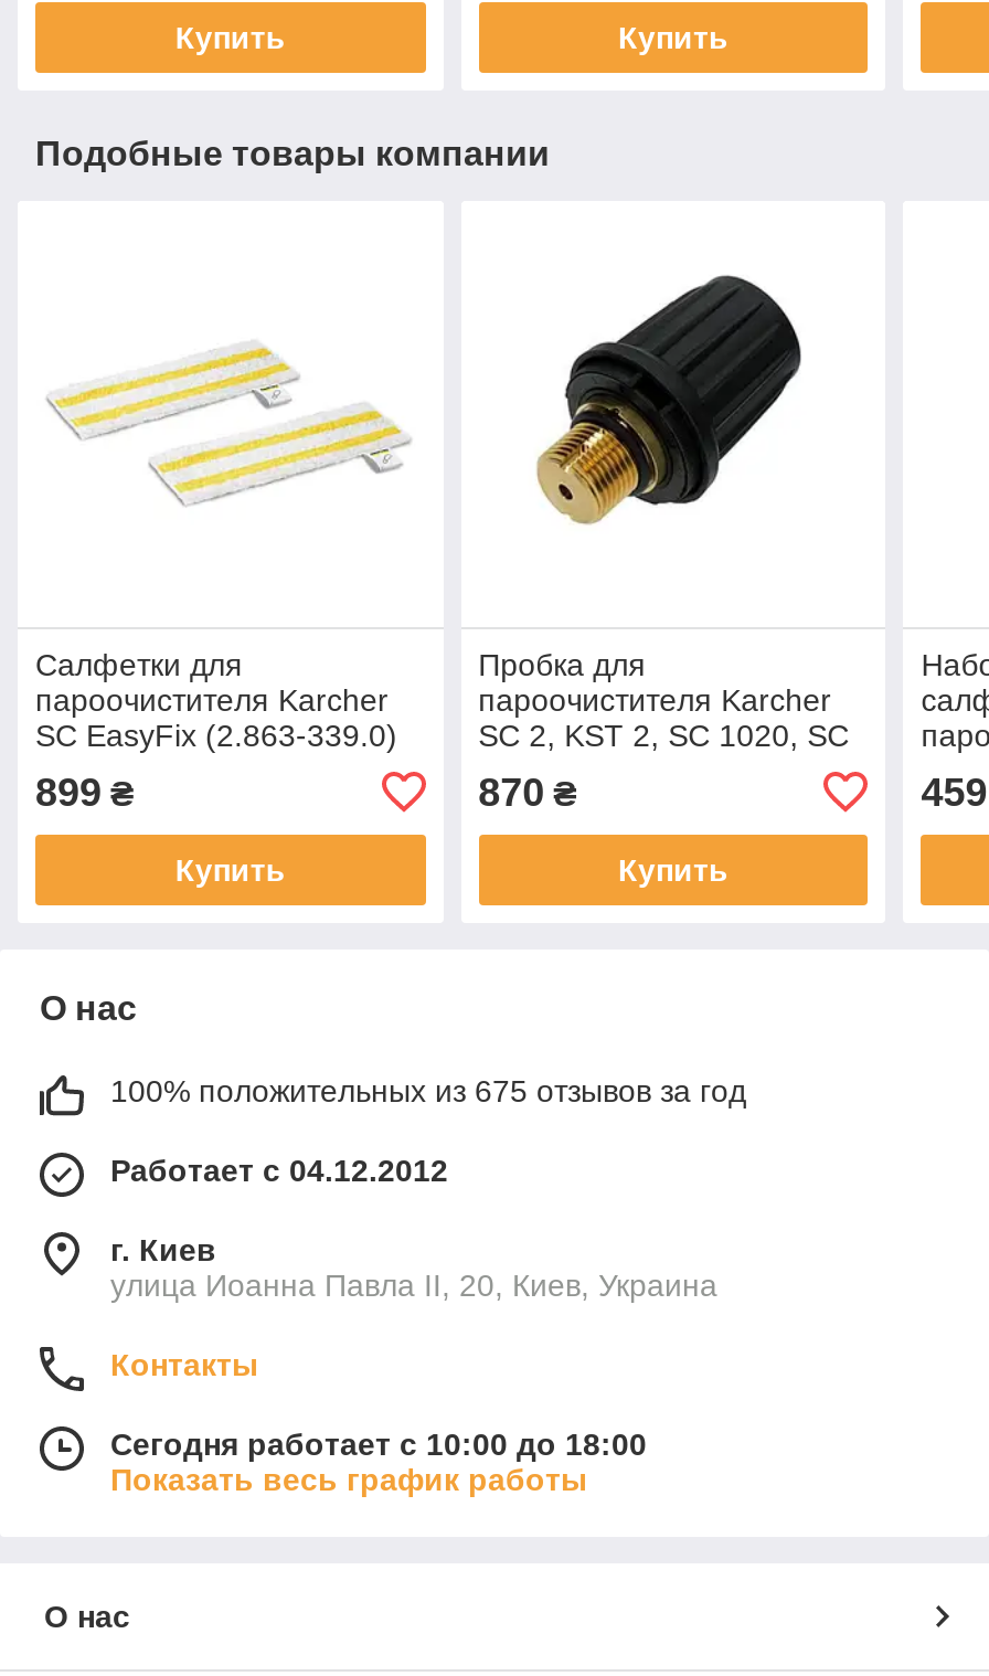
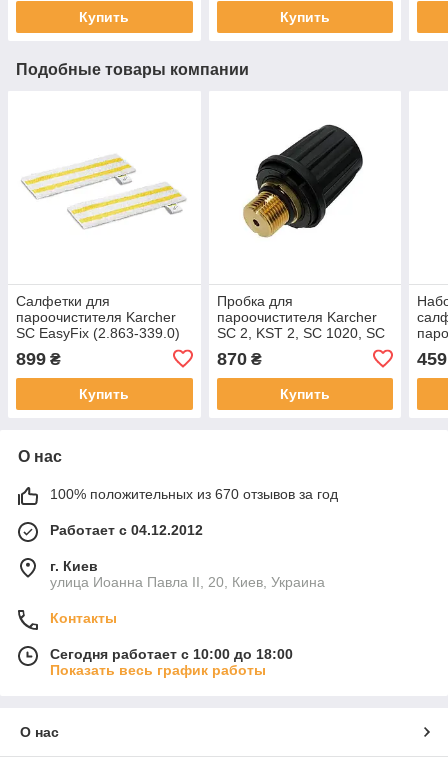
[110,1073,746,1108] 100% положительных из 675 отзывов за год -> [50,486,338,502] 100% положительных из 670 отзывов за год

